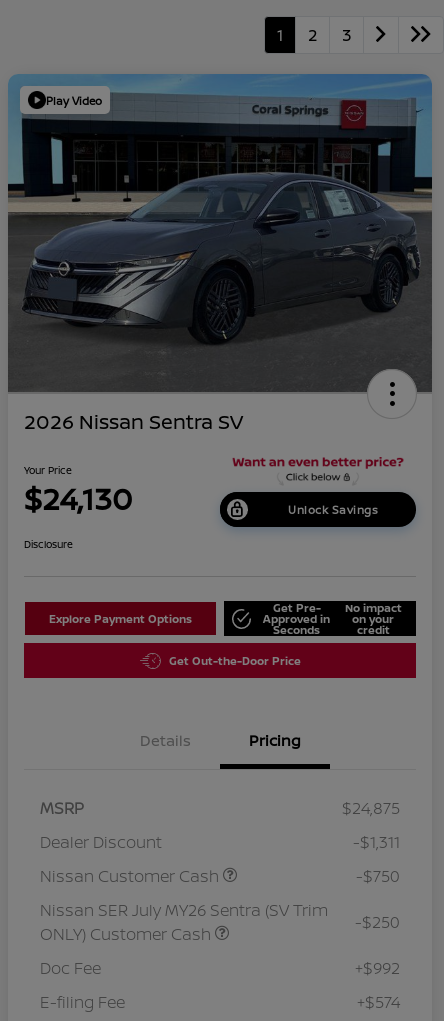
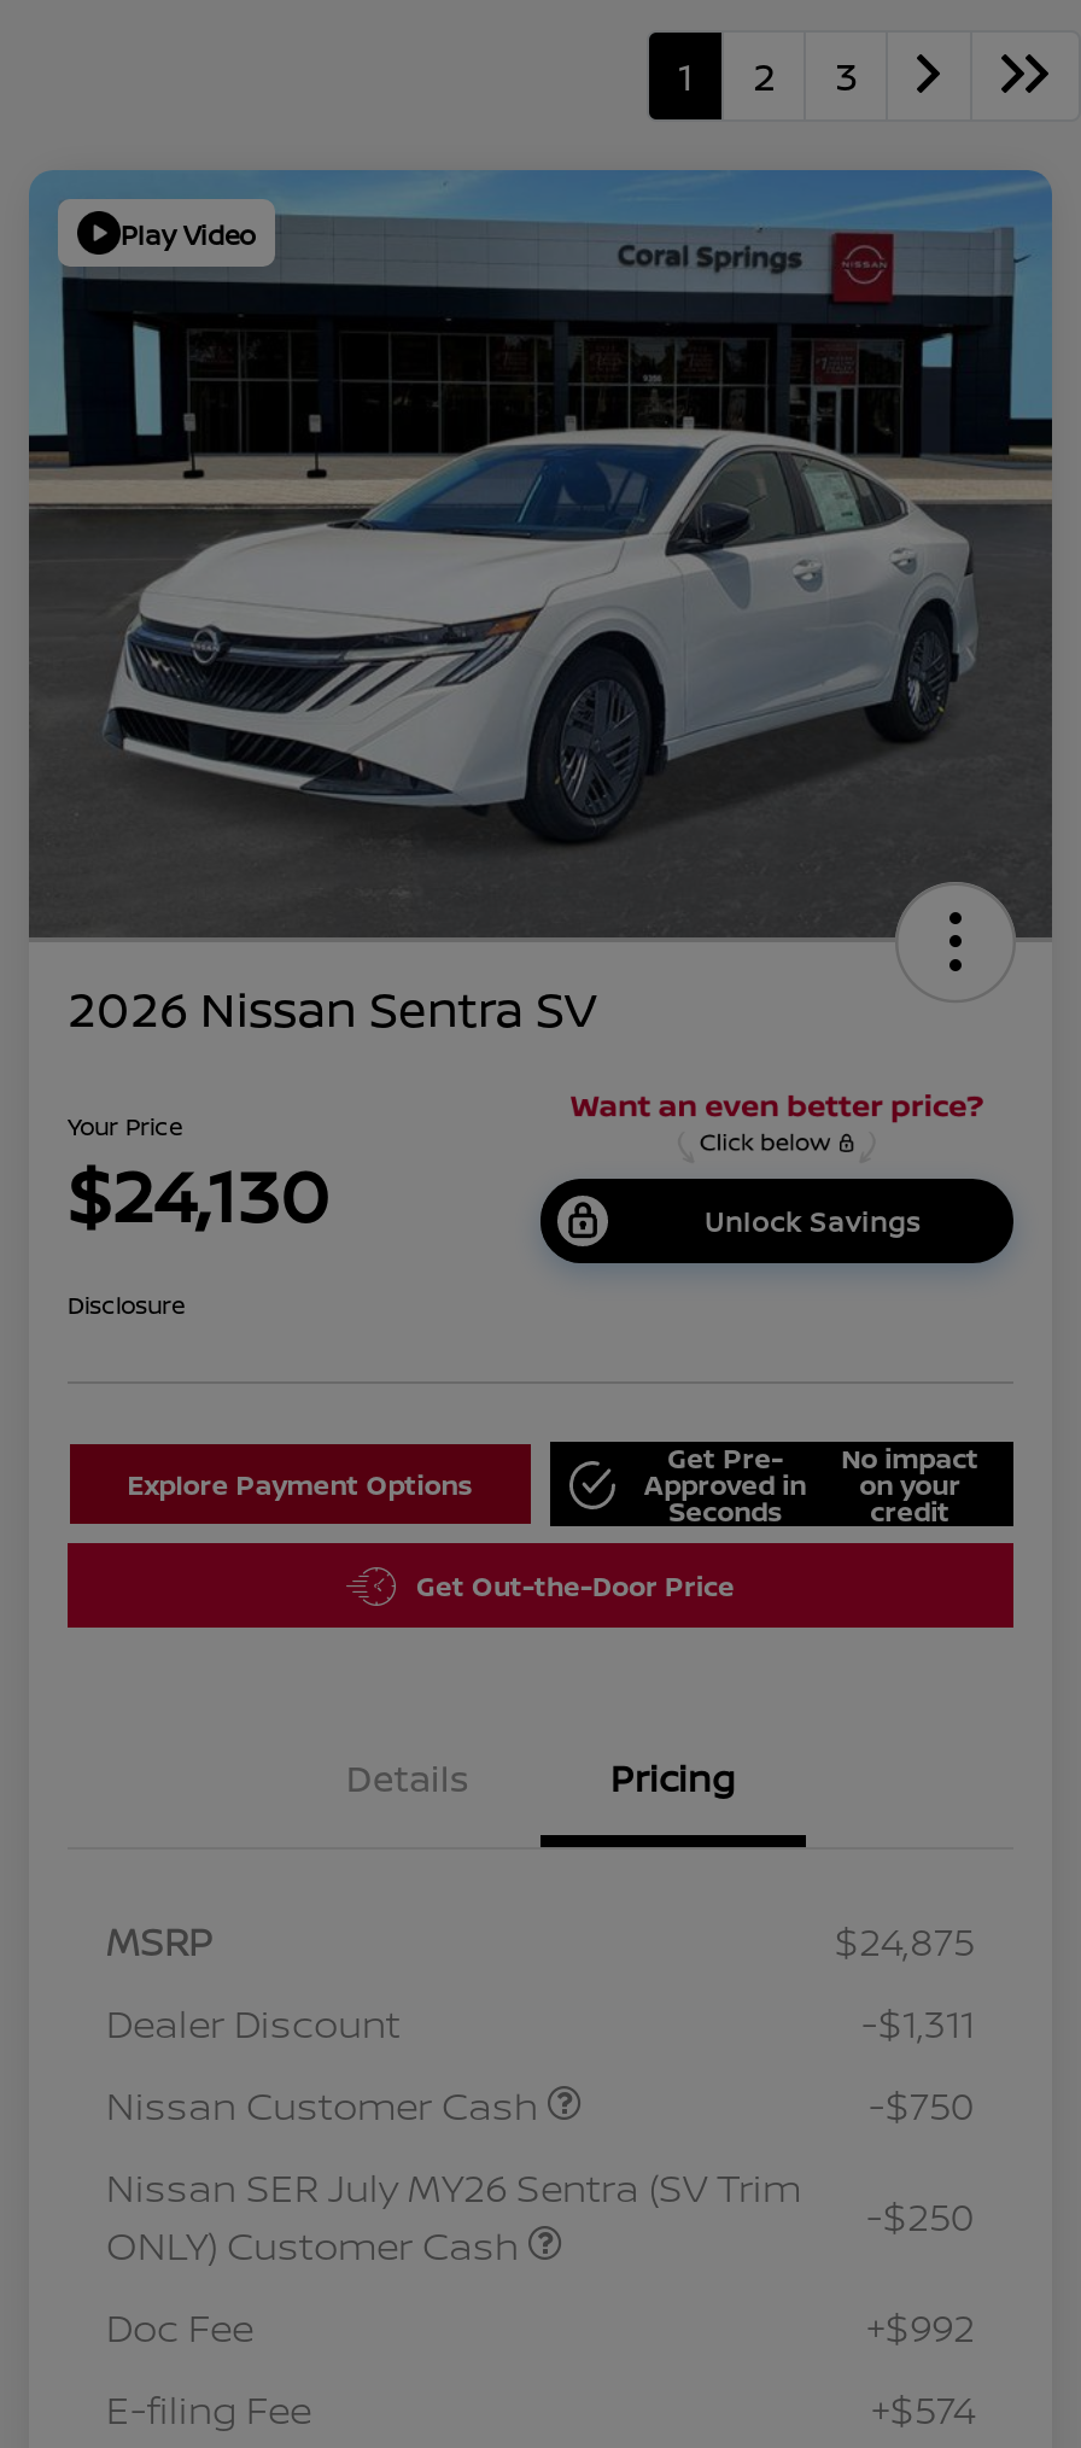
[22,171,420,354] [image] -> [65,407,1018,848] [image]

